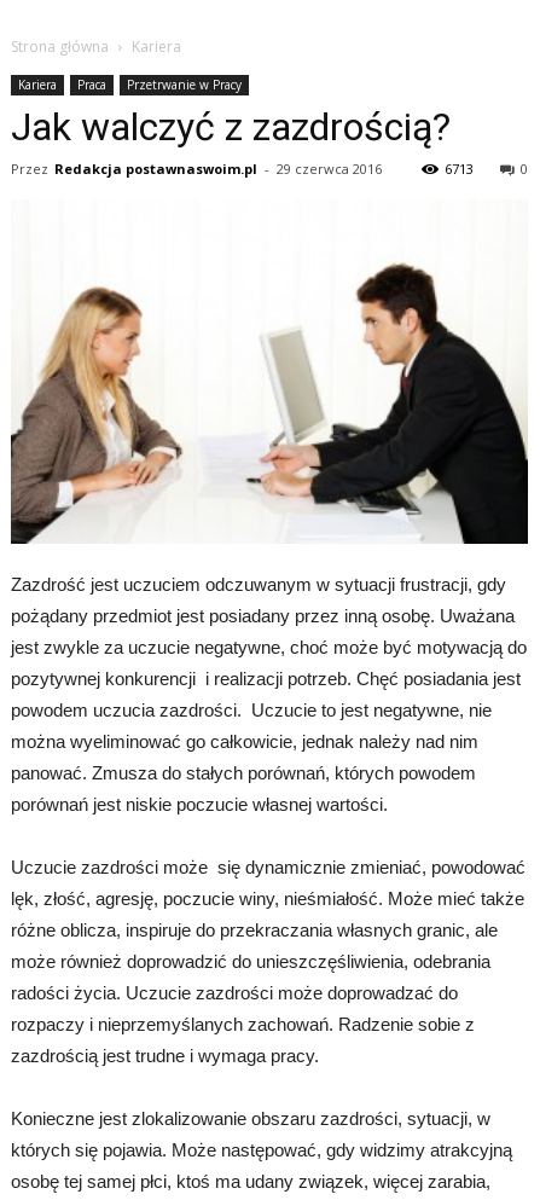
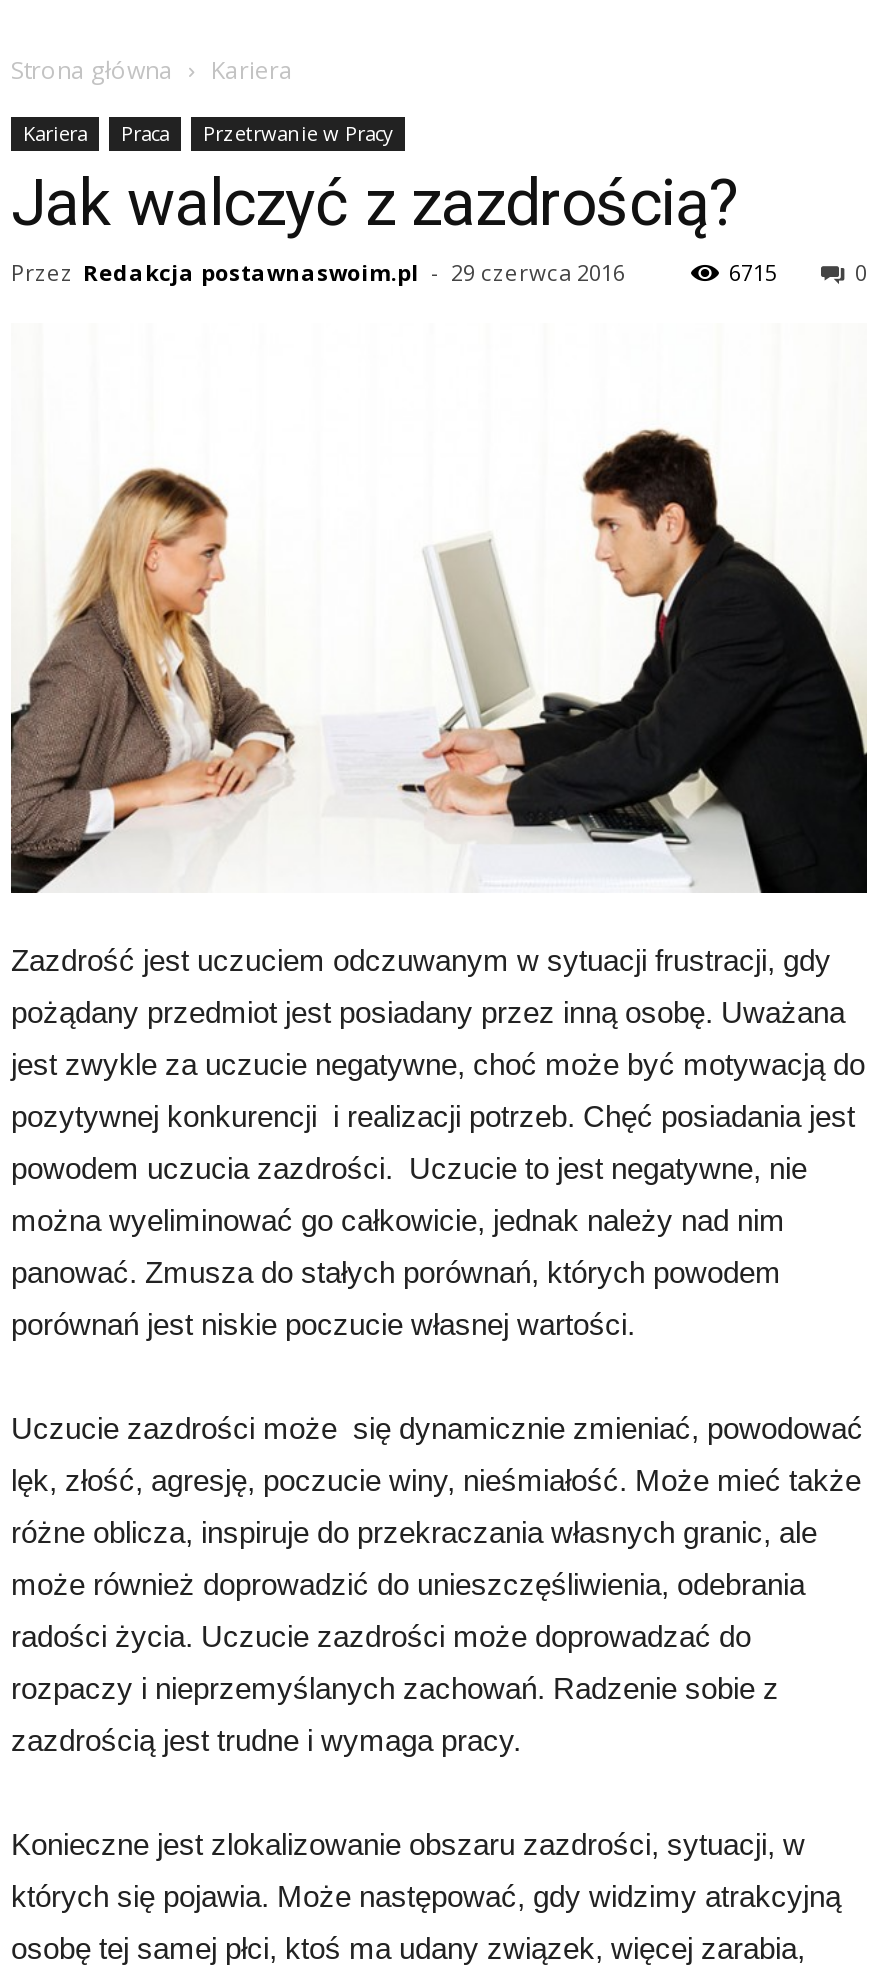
[445,160,474,178] 6713 -> [729,257,777,287] 6715

